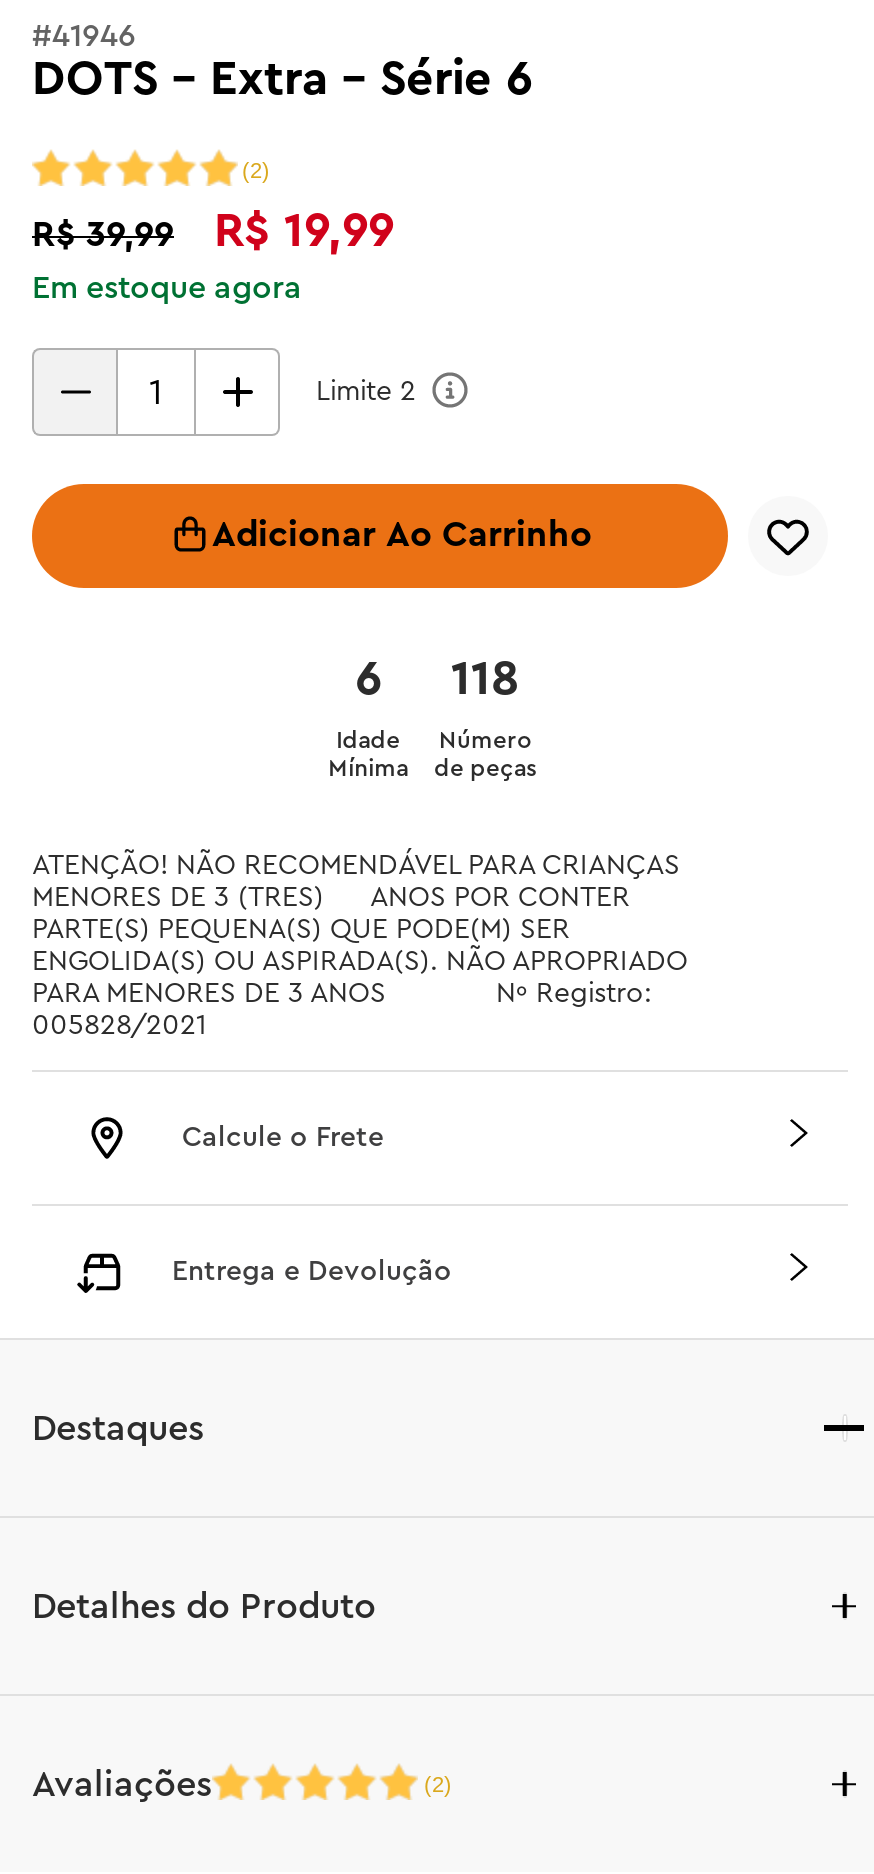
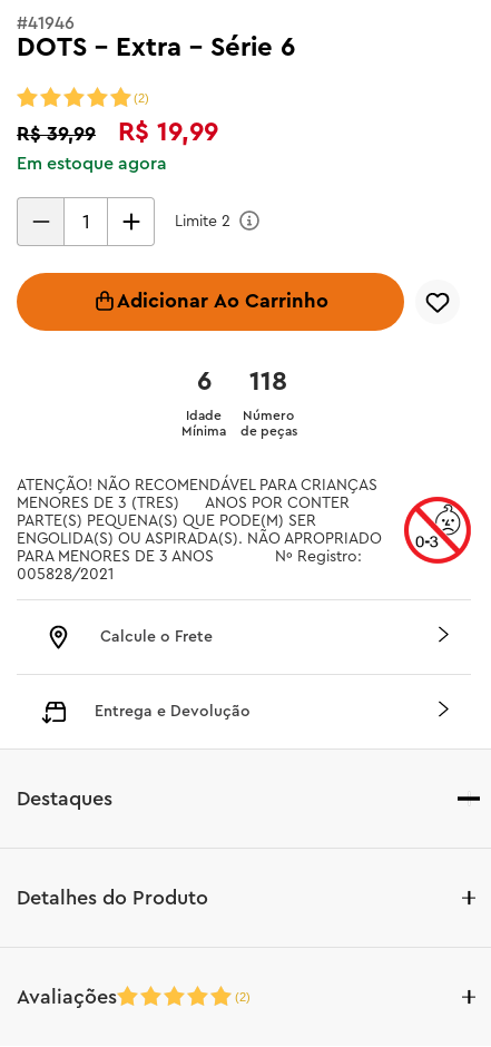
none -> [403,496,472,565] [image]

